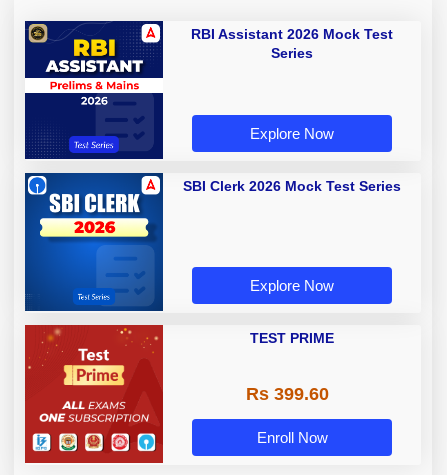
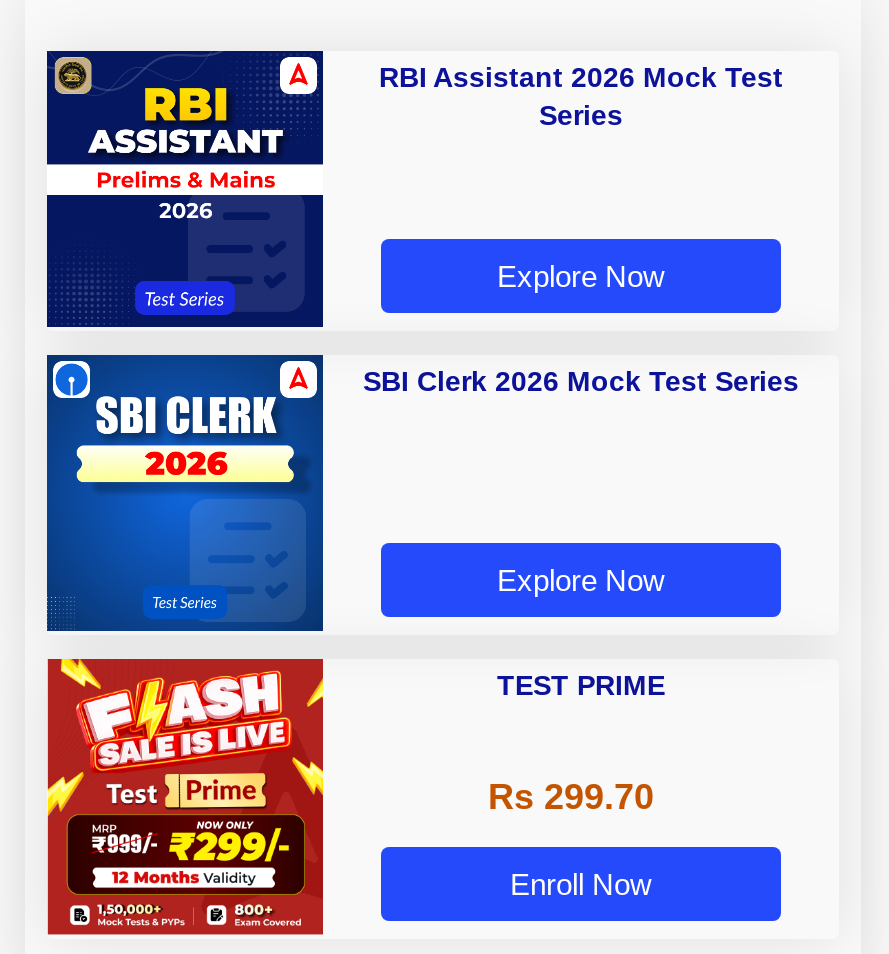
[24,324,164,458] [image] -> [45,657,325,929] [image]
[245,384,328,404] Rs 399.60 -> [488,778,654,818] Rs 299.70

